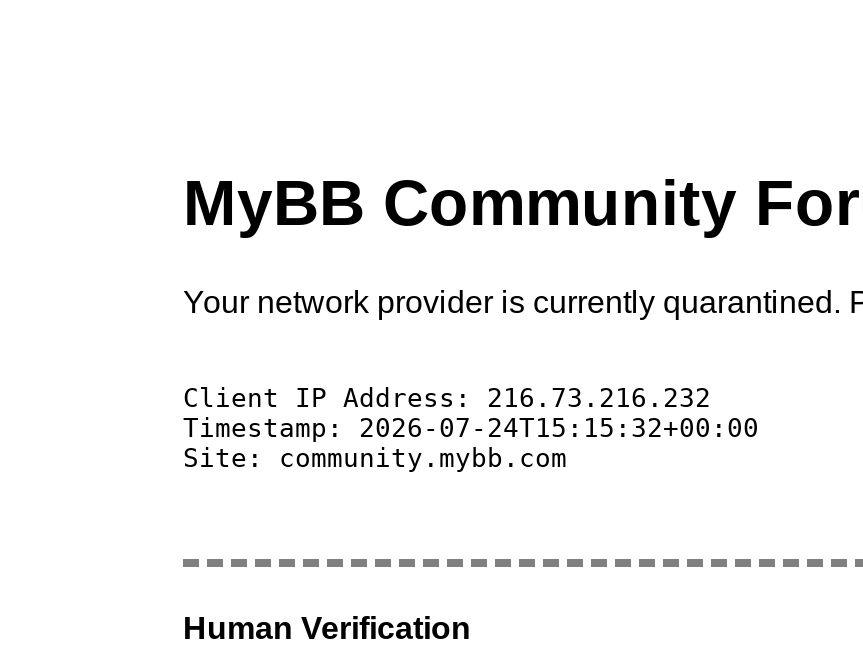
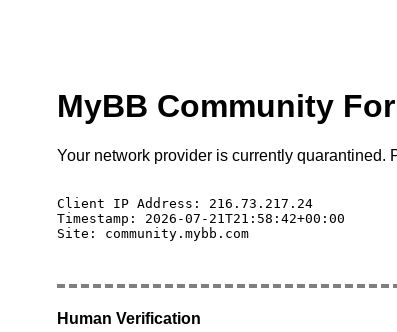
[183,383,727,413] Client IP Address: 216.73.216.232 -> [57,196,321,211] Client IP Address: 216.73.217.24
[183,413,759,443] Timestamp: 2026-07-24T15:15:32+00:00 -> [57,211,345,226] Timestamp: 2026-07-21T21:58:42+00:00

